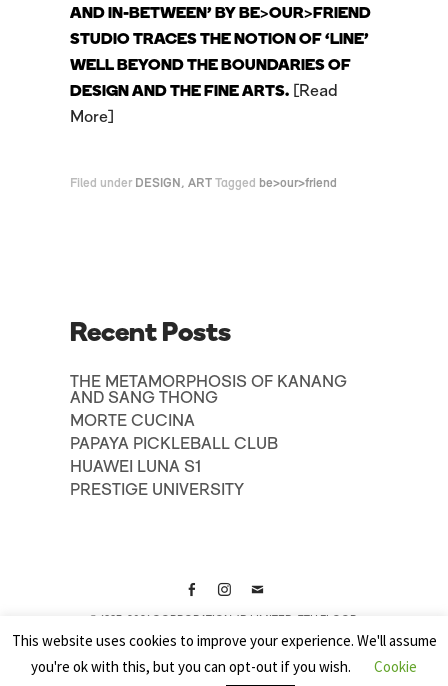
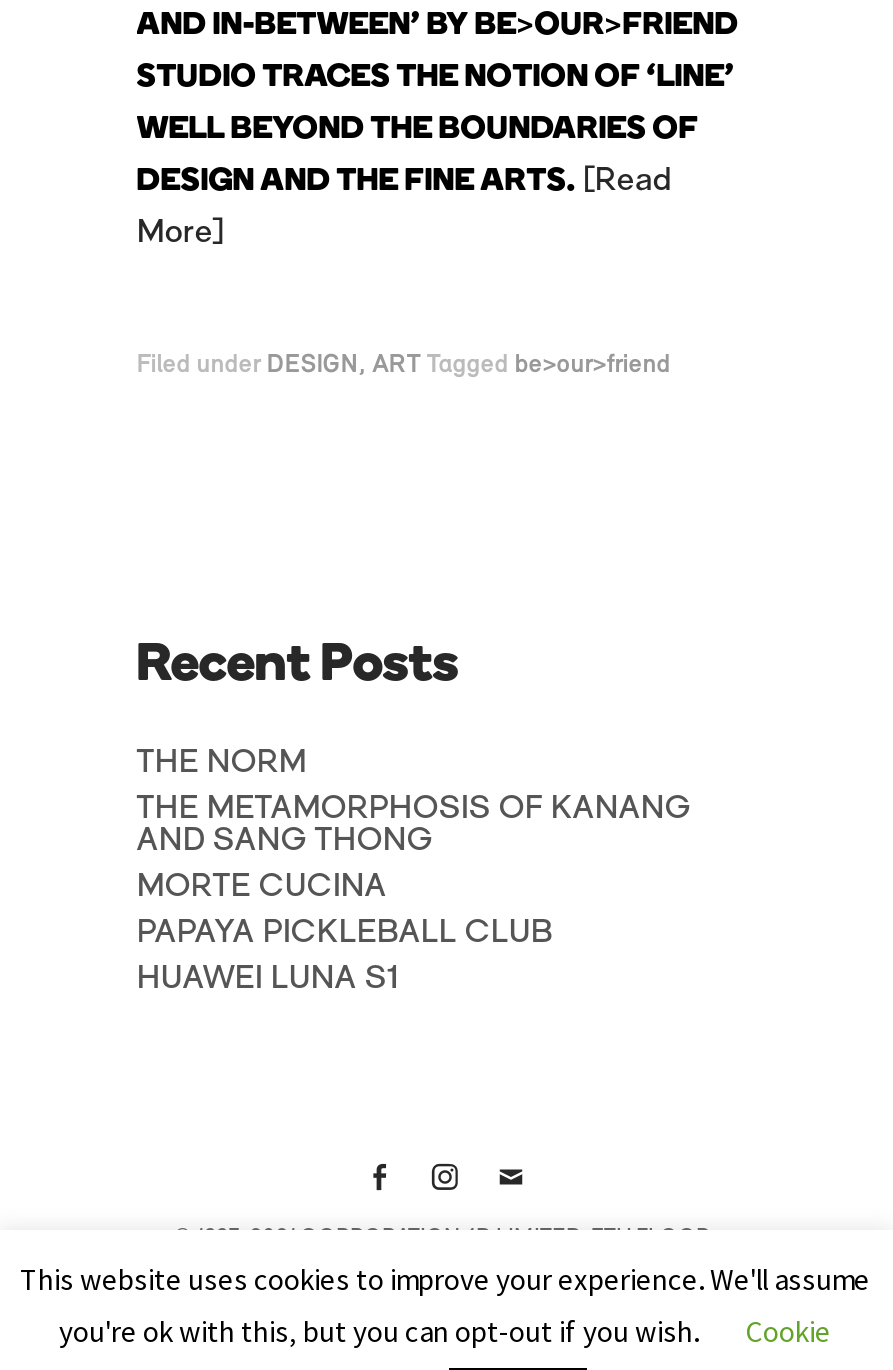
none -> [137,747,307,779] THE NORM
moved [70,375,347,476] -> [137,793,691,995]: THE METAMORPHOSIS OF KANANG | AND SANG THONG | MORTE CUCINA | PAPAYA PICKLEBALL CLUB | HUAWEI LUNA S1
[70,483,244,499] PRESTIGE UNIVERSITY -> none

